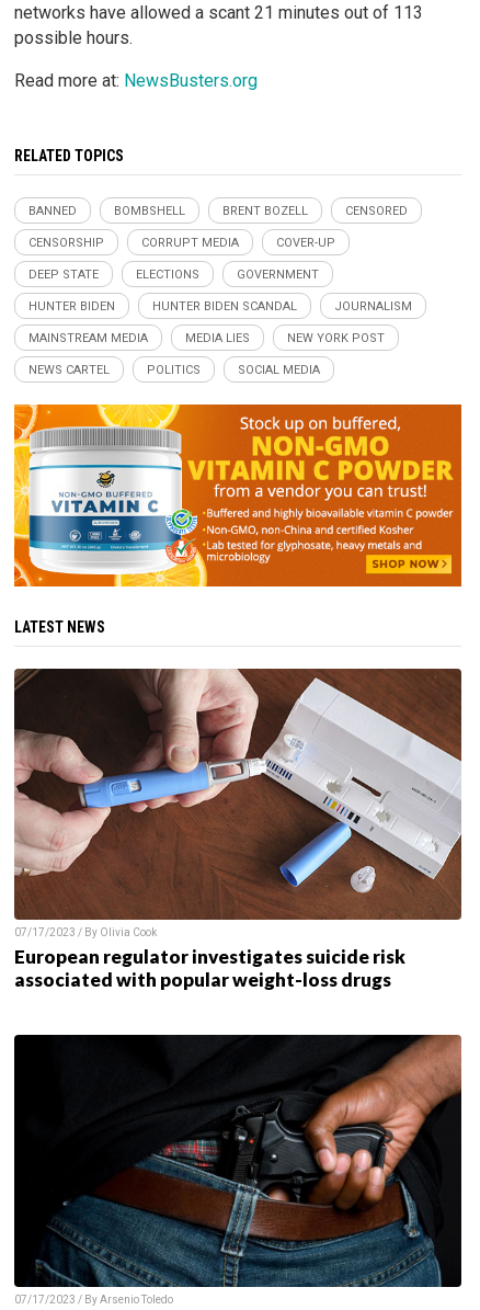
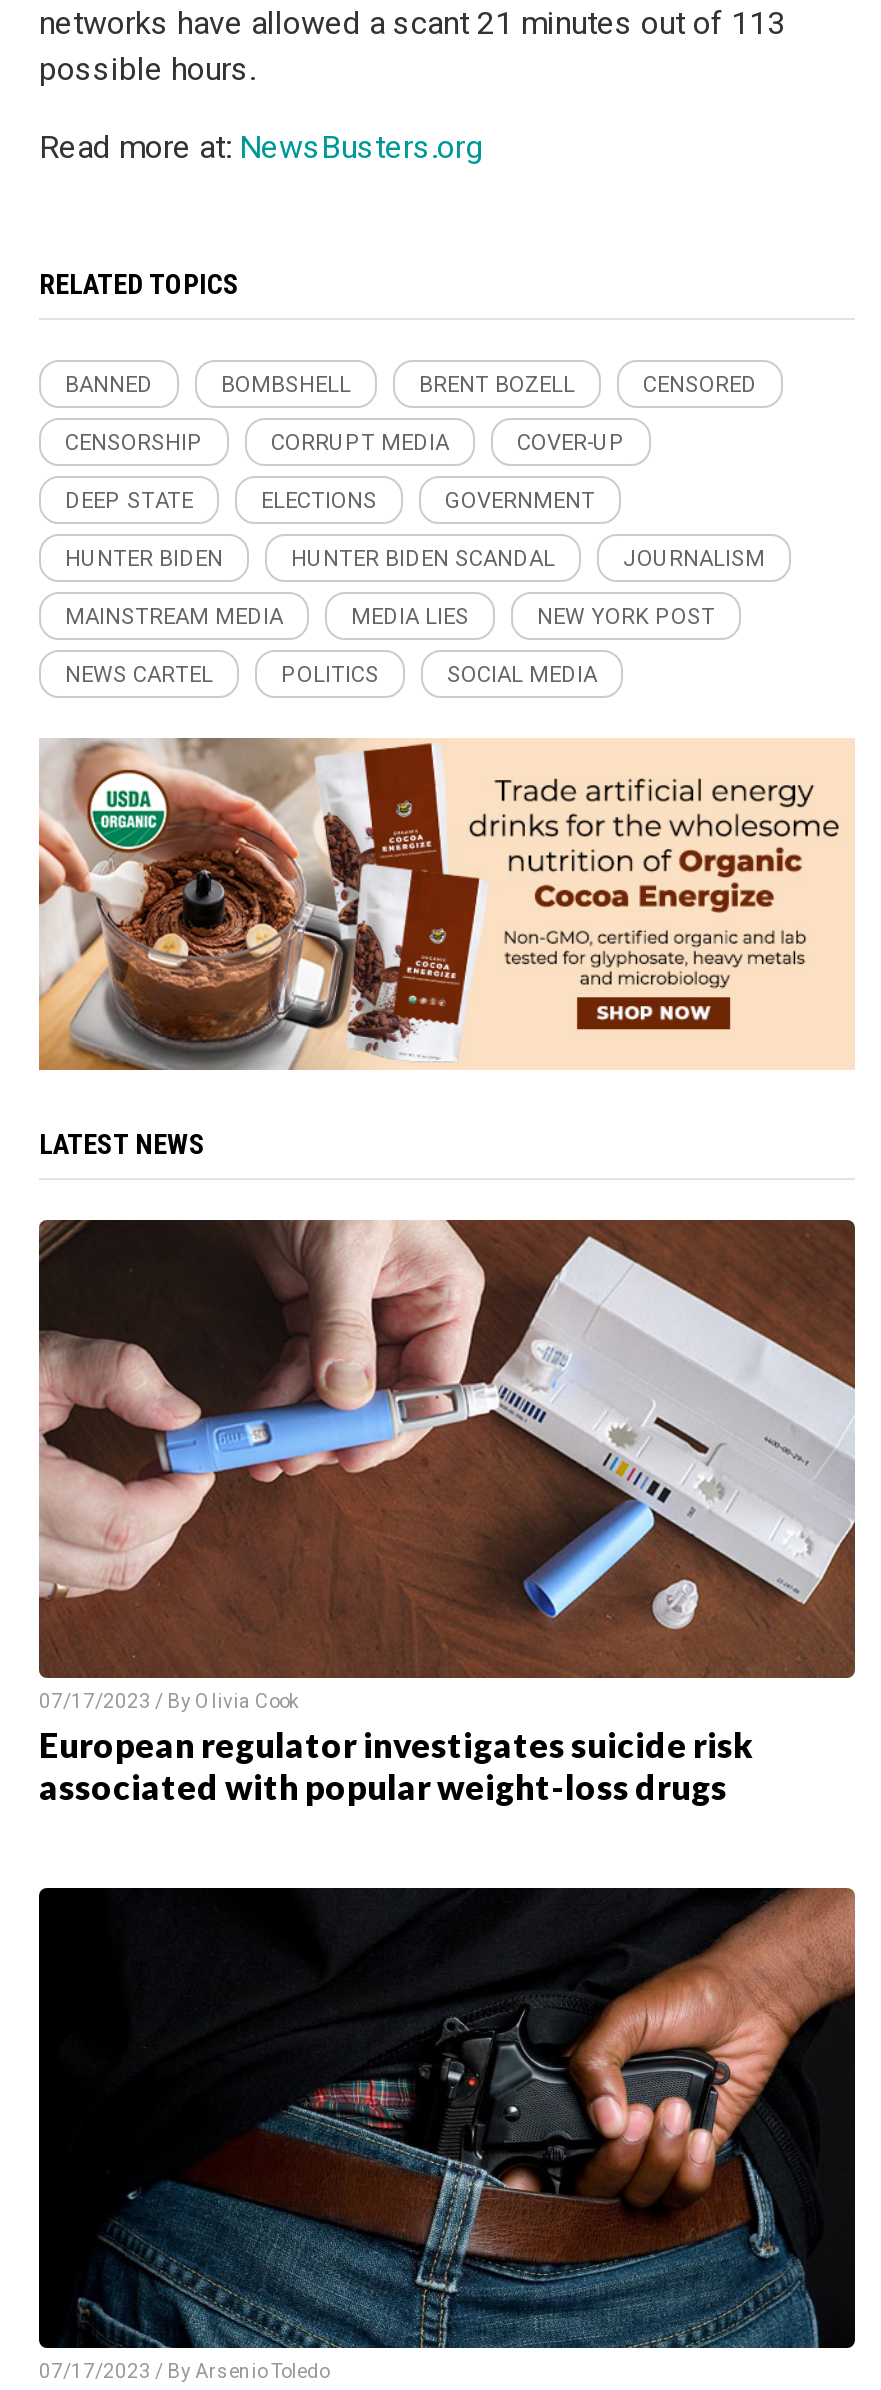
[13,403,462,588] [image] -> [37,736,855,1072] [image]

